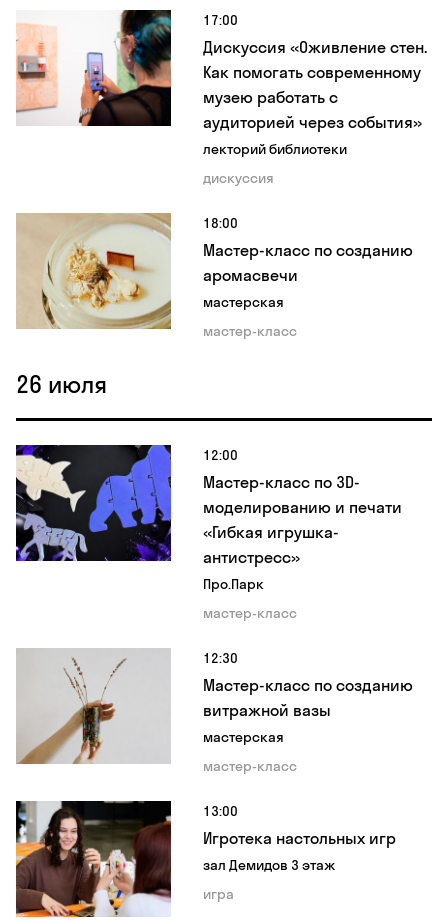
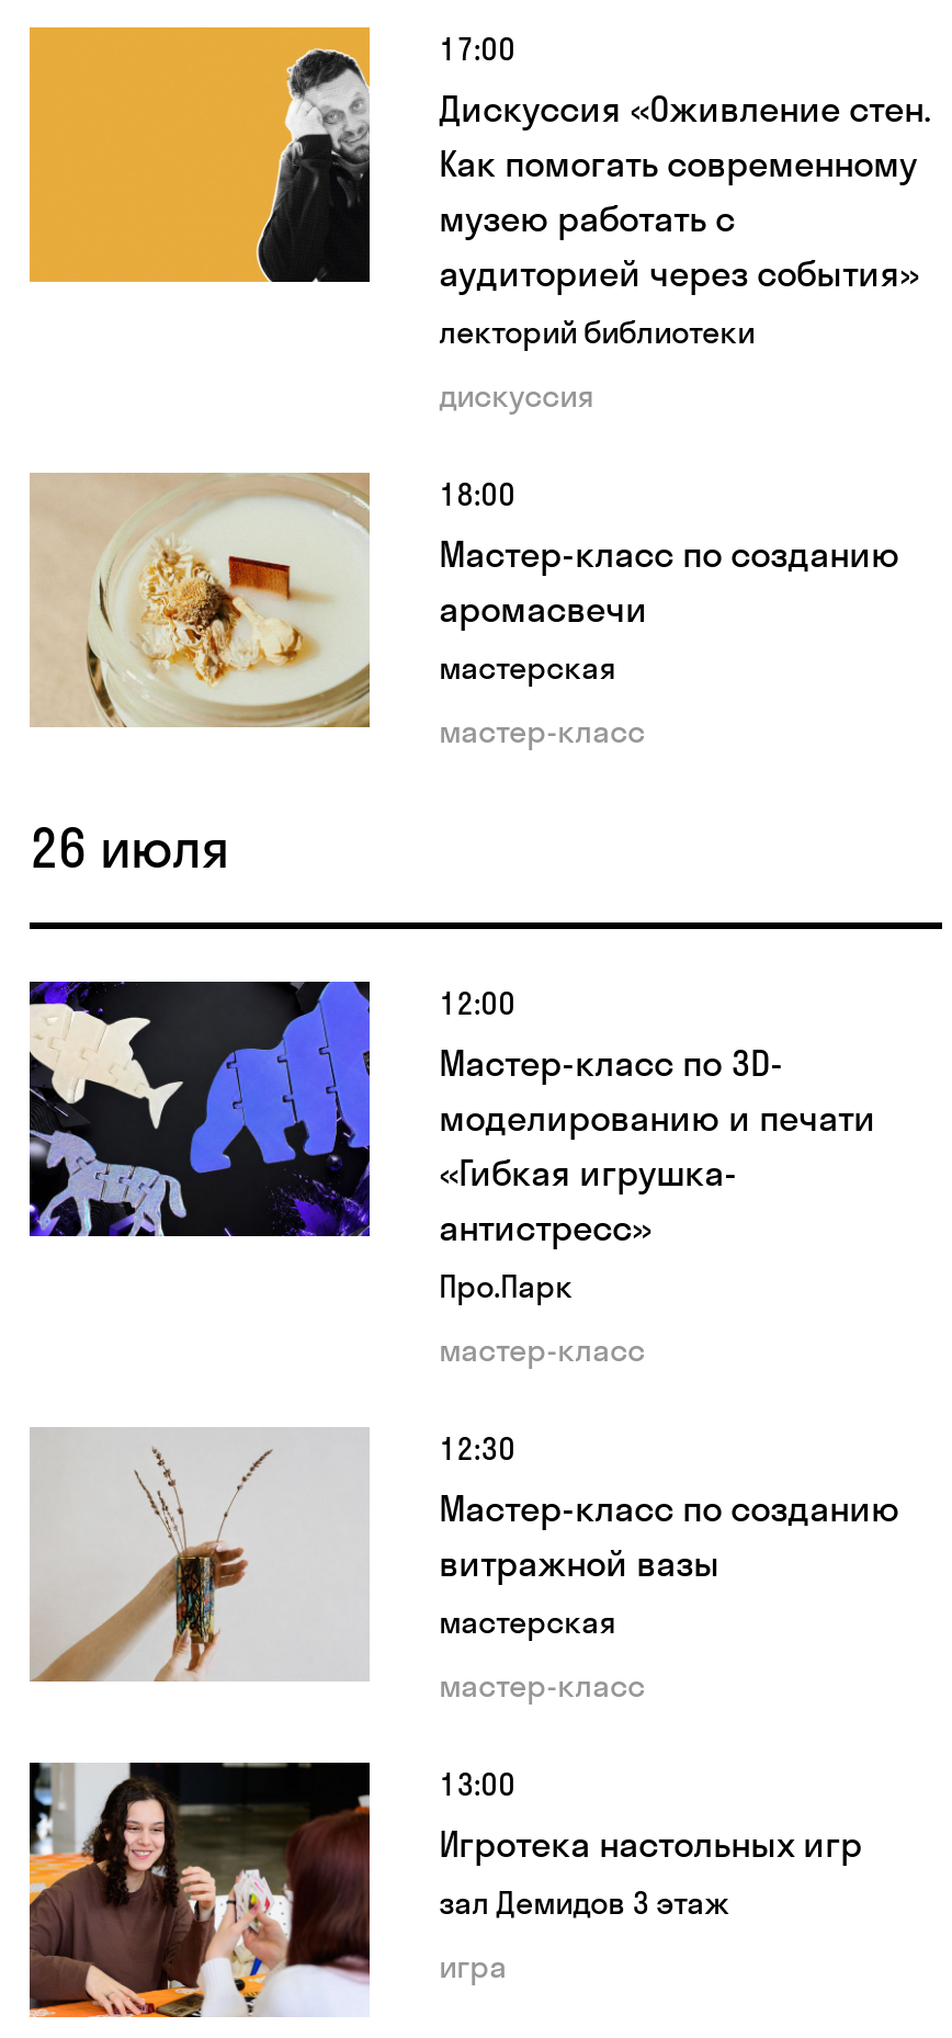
[16,9,172,127] [image] -> [27,25,372,284] [image]

